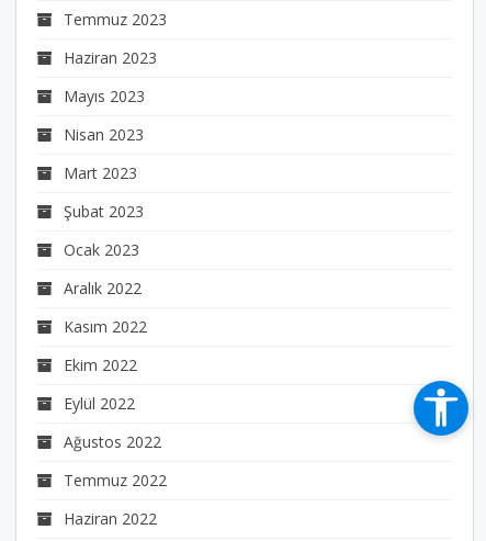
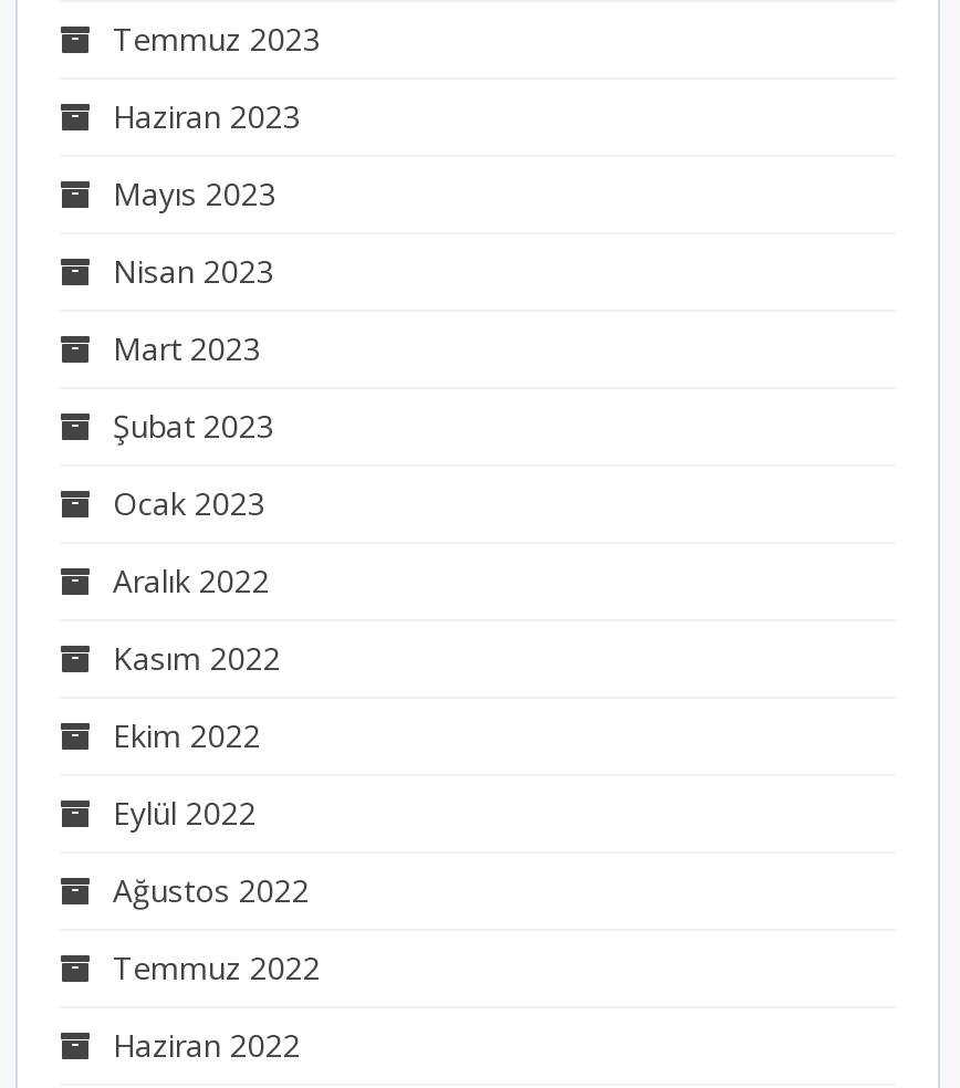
[411,379,471,439] [image] -> none

